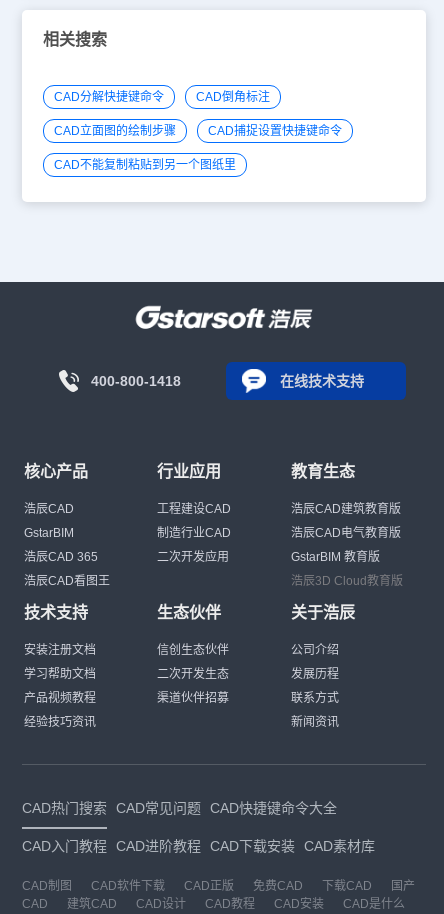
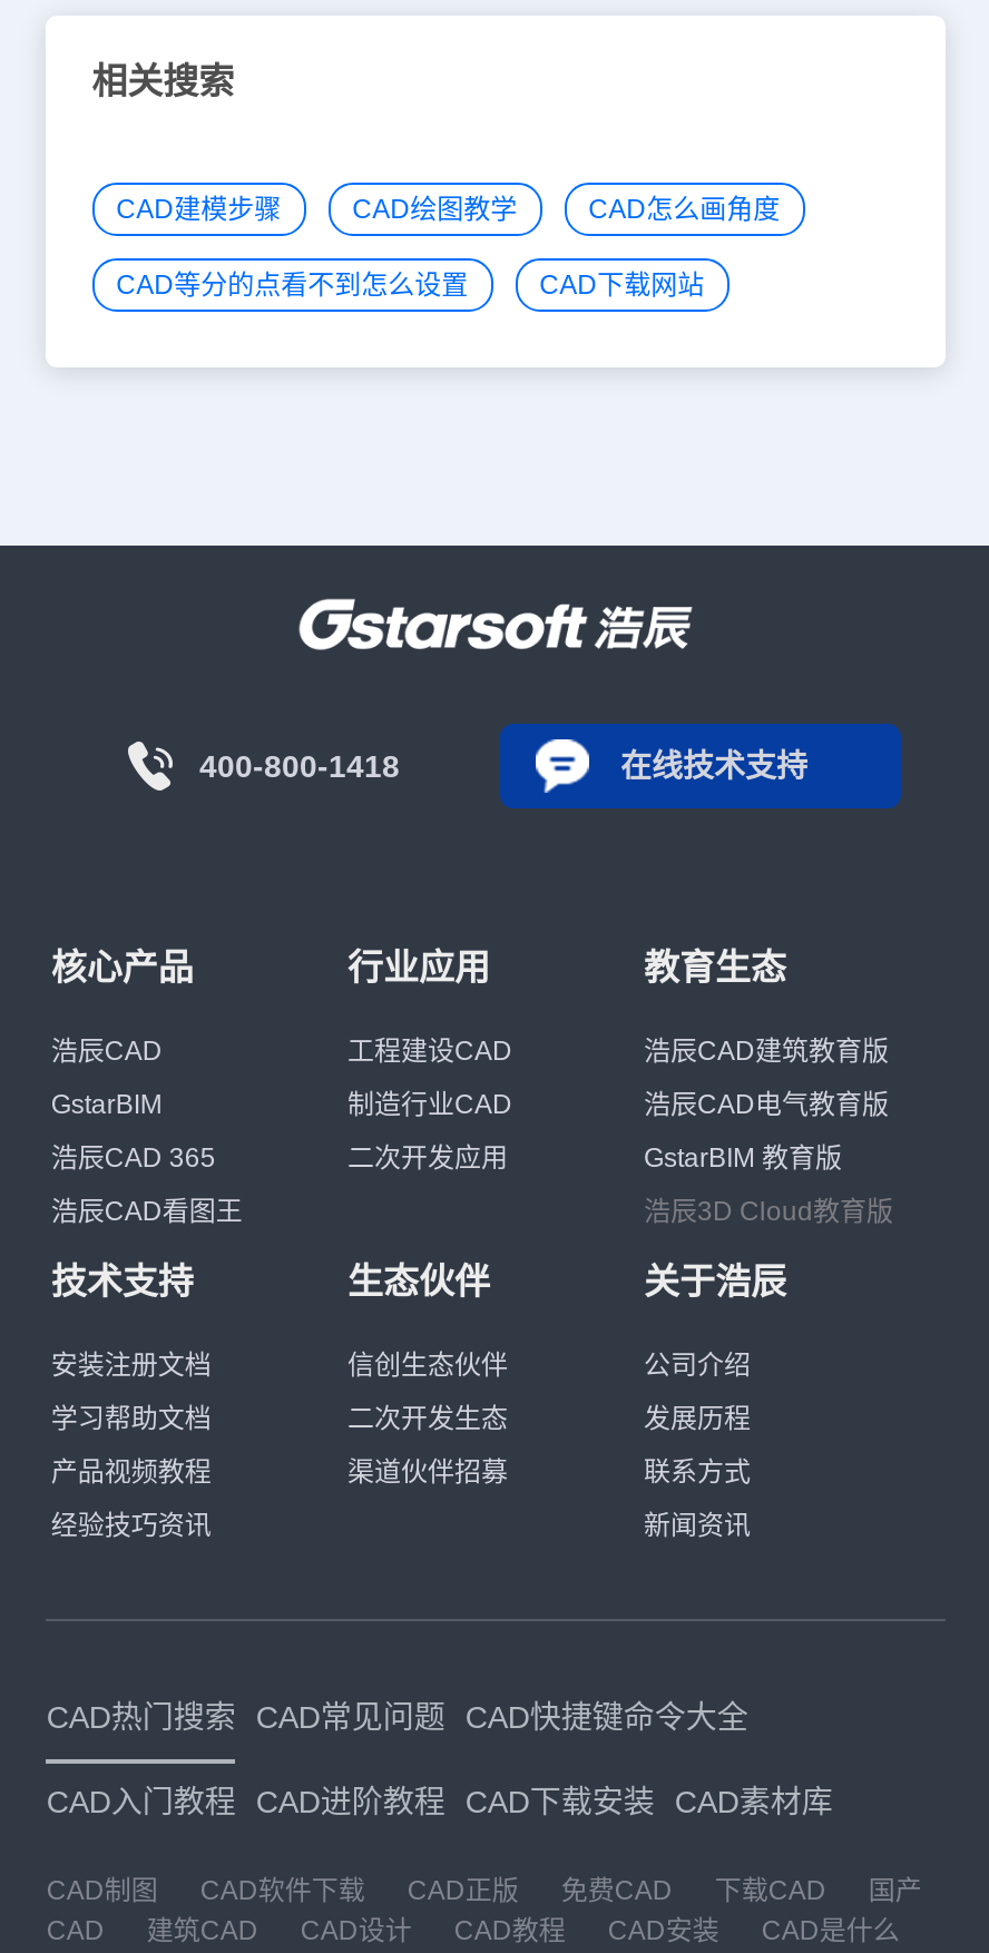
[54,90,342,172] CAD分解快捷键命令 | CAD倒角标注 | CAD立面图的绘制步骤 | CAD捕捉设置快捷键命令 | CAD不能复制粘贴到另一个图纸里 -> [116,193,780,300] CAD建模步骤 | CAD绘图教学 | CAD怎么画角度 | CAD等分的点看不到怎么设置 | CAD下载网站

